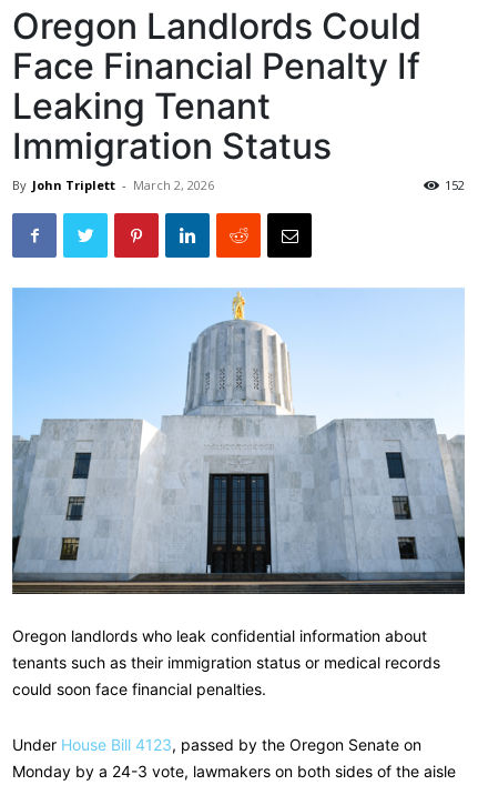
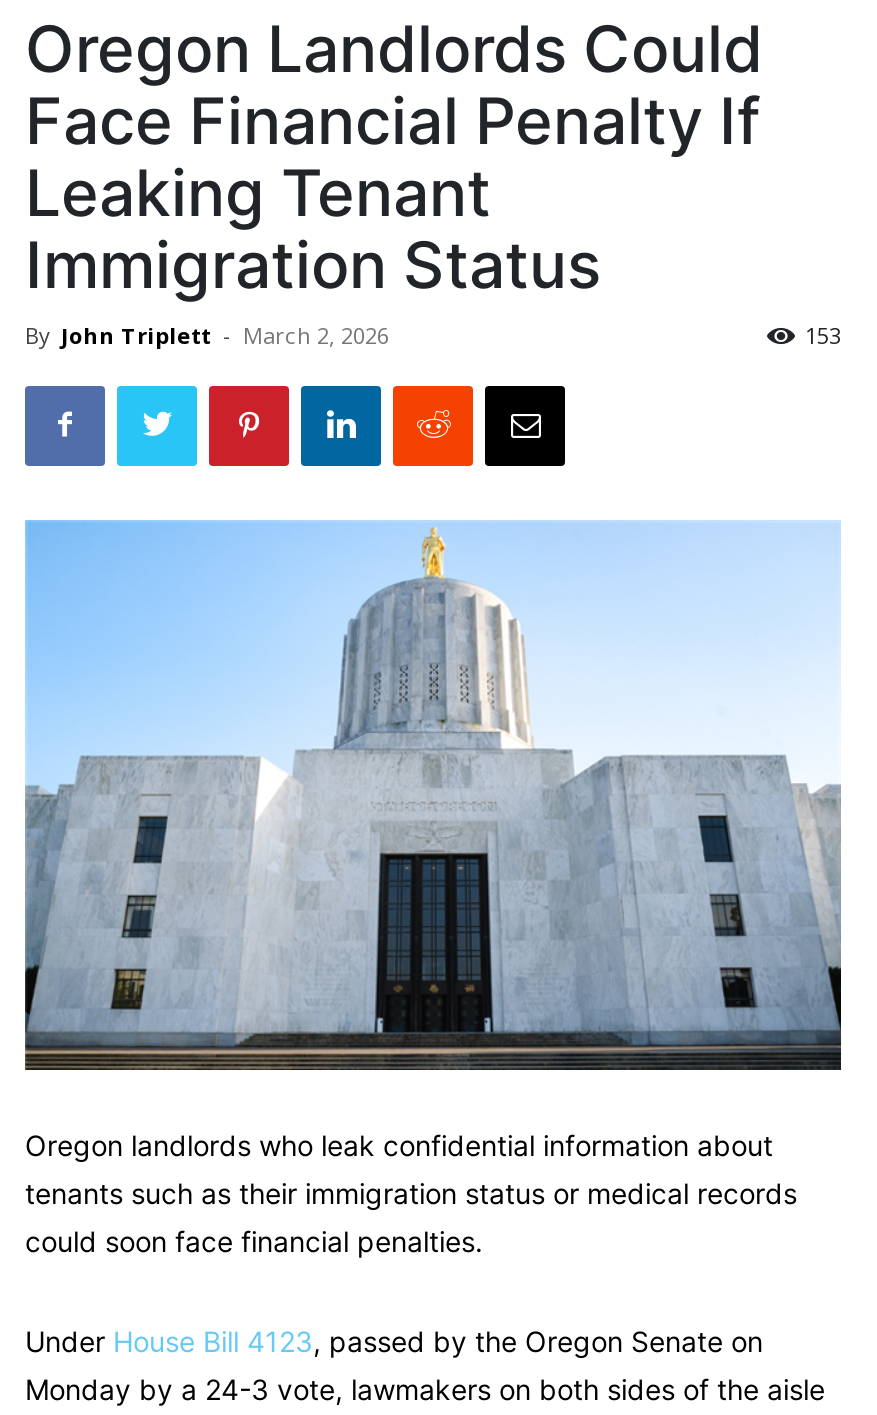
[445,177,465,194] 152 -> [805,319,841,349] 153

